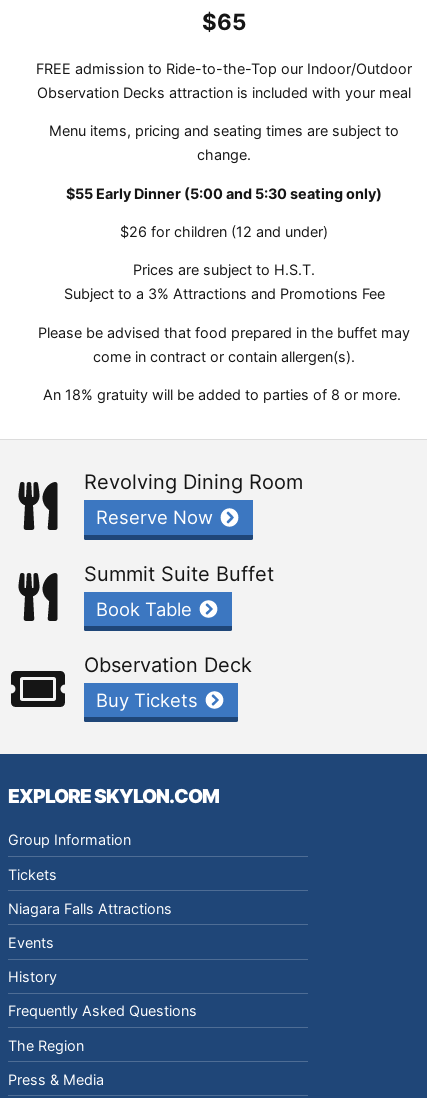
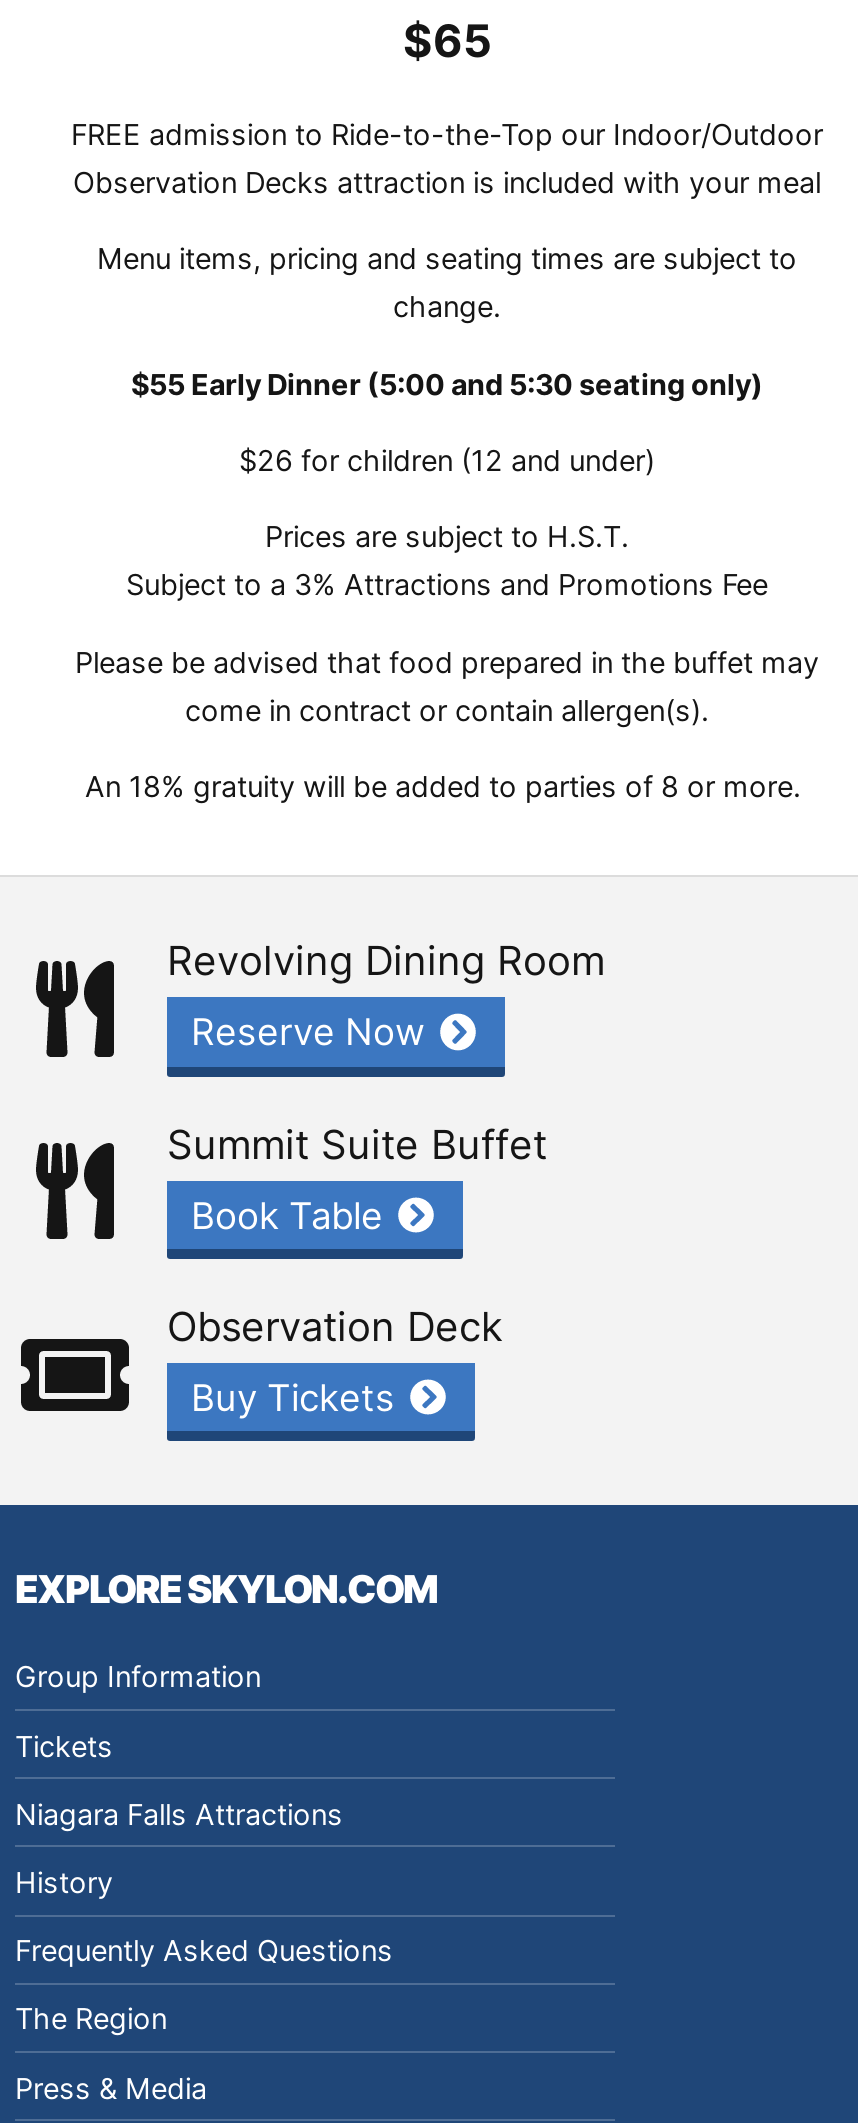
[8,934,54,951] Events -> none

